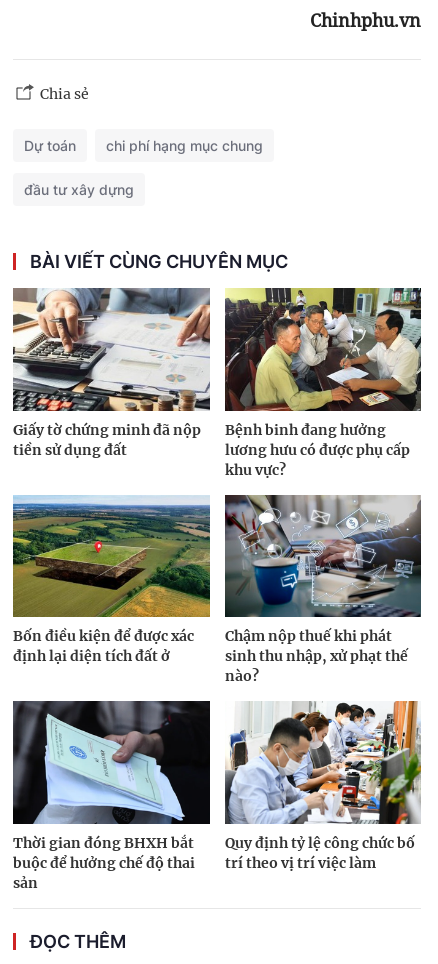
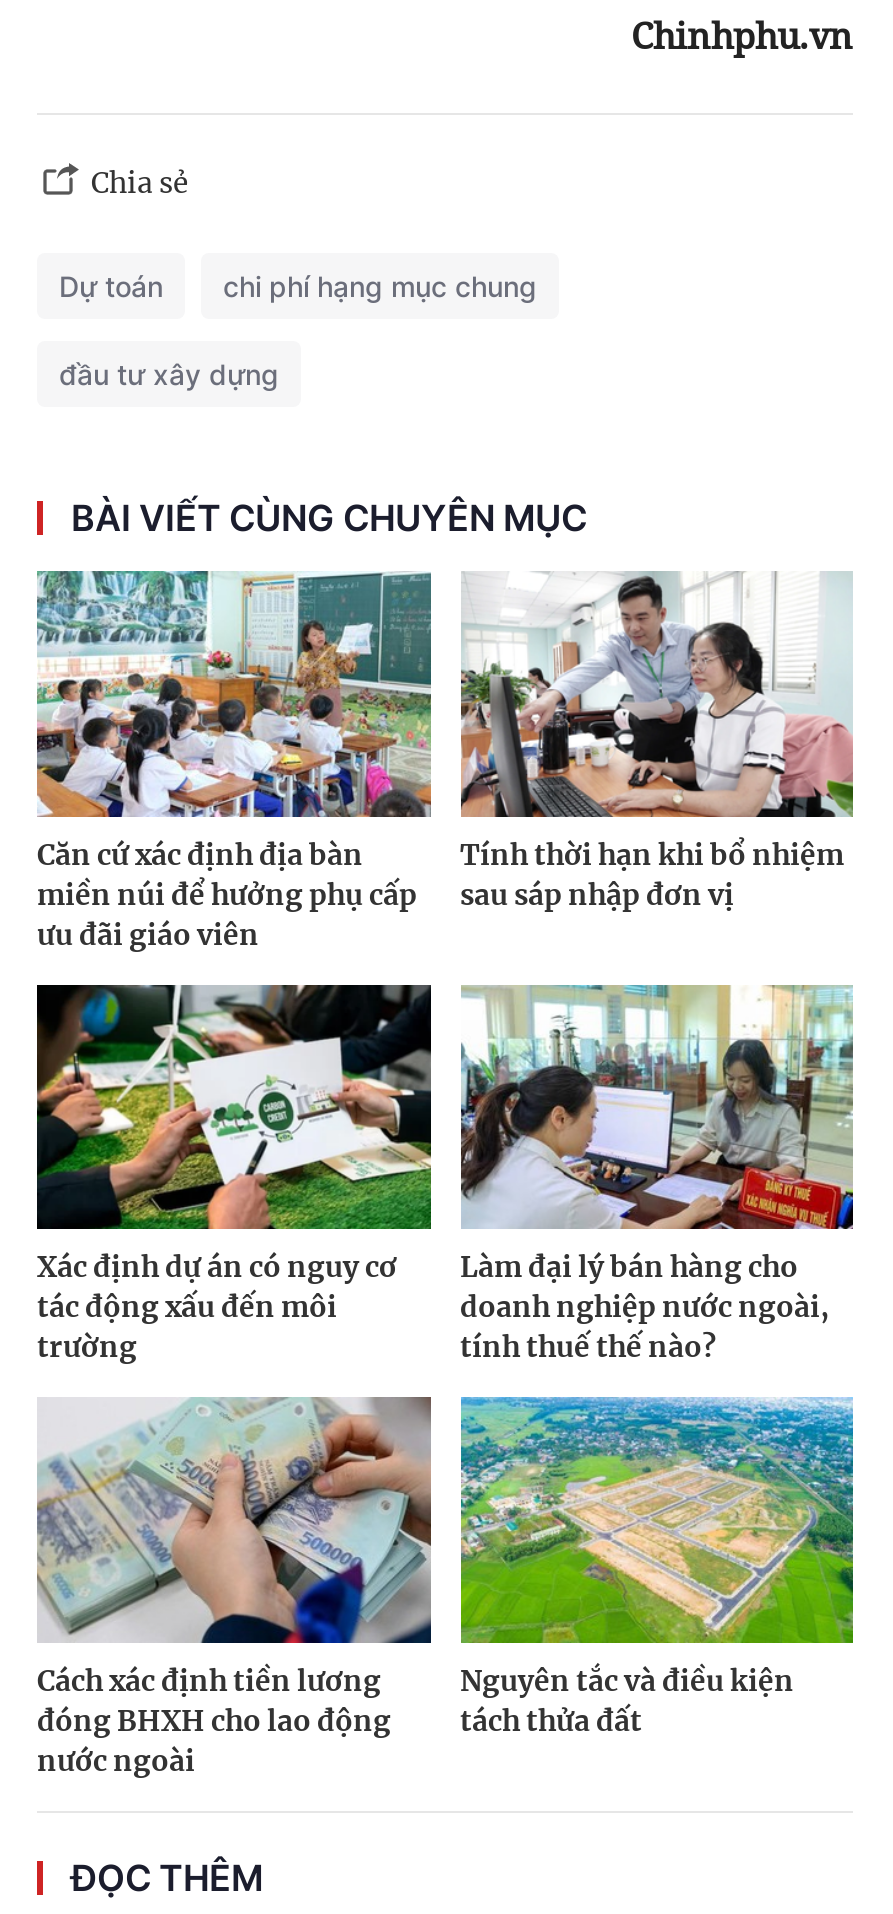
[12,287,211,459] [image] | Giấy tờ chứng minh đã nộp | tiền sử dụng đất -> [35,569,433,952] [image] | Căn cứ xác định địa bàn | miền núi để hưởng phụ cấp | ưu đãi giáo viên
[224,287,422,479] [image] | Bệnh binh đang hưởng | lương hưu có được phụ cấp | khu vực? -> [459,571,853,912] [image] | Tính thời hạn khi bổ nhiệm | sau sáp nhập đơn vị
[12,495,211,665] [image] | Bốn điều kiện để được xác | định lại diện tích đất ở -> [35,983,433,1366] [image] | Xác định dự án có nguy cơ | tác động xấu đến môi | trường
[224,495,422,685] [image] | Chậm nộp thuế khi phát | sinh thu nhập, xử phạt thế | nào? -> [460,985,855,1366] [image] | Làm đại lý bán hàng cho | doanh nghiệp nước ngoài, | tính thuế thế nào?
[12,700,211,892] [image] | Thời gian đóng BHXH bắt | buộc để hưởng chế độ thai | sản -> [37,1395,433,1779] [image] | Cách xác định tiền lương | đóng BHXH cho lao động | nước ngoài
[224,700,422,872] [image] | Quy định tỷ lệ công chức bố | trí theo vị trí việc làm -> [459,1395,855,1739] [image] | Nguyên tắc và điều kiện | tách thửa đất

